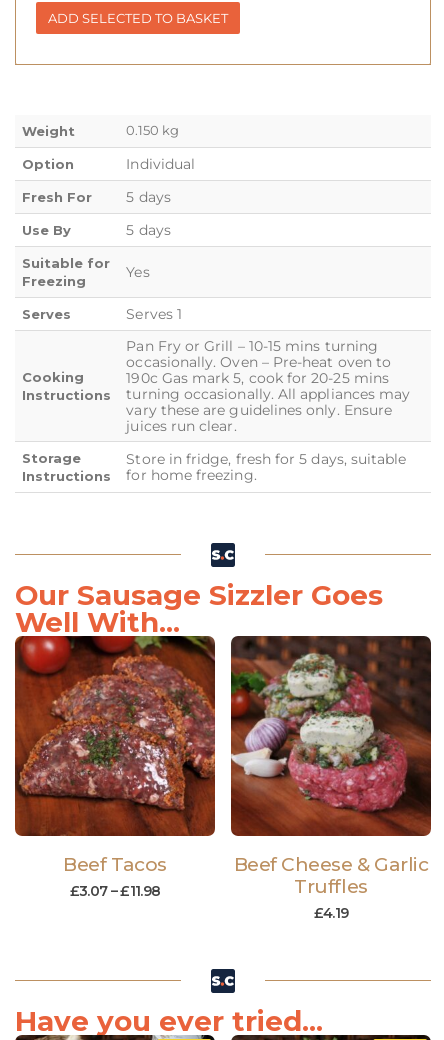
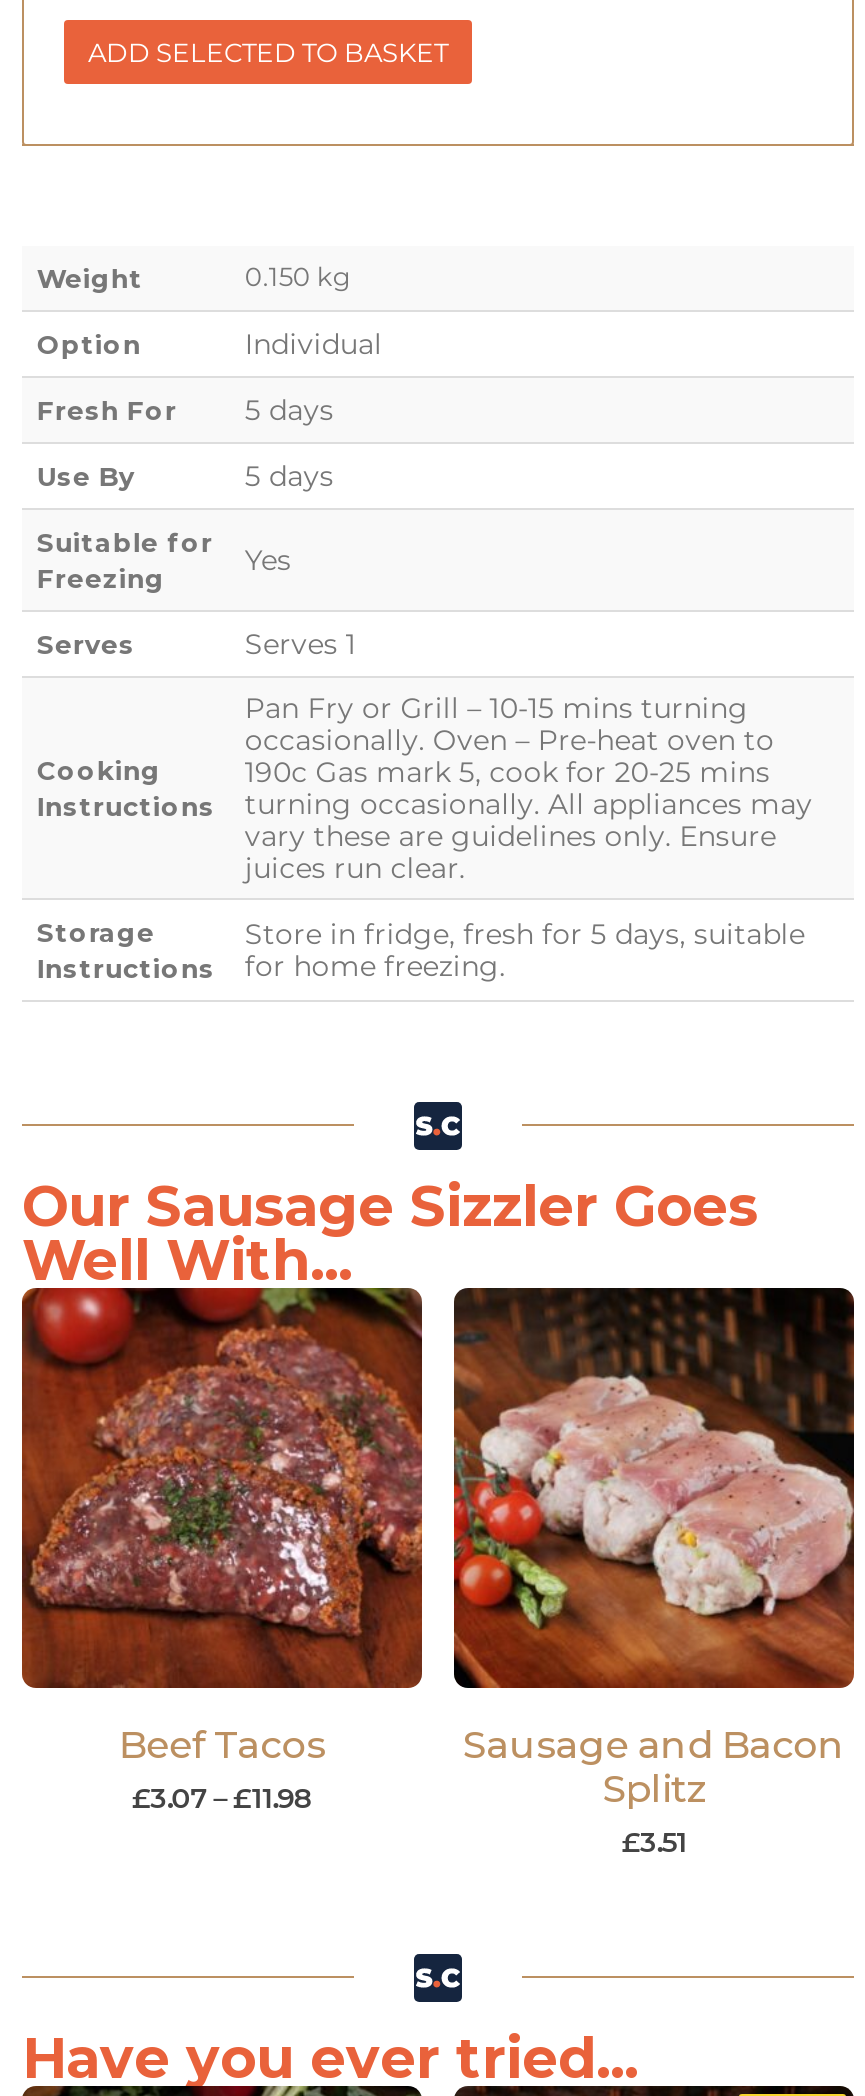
[230,635,431,922] [image] | Beef Cheese & Garlic | Truffles | £4.19 -> [452,1286,854,1859] [image] | Sausage and Bacon | Splitz | £3.51

